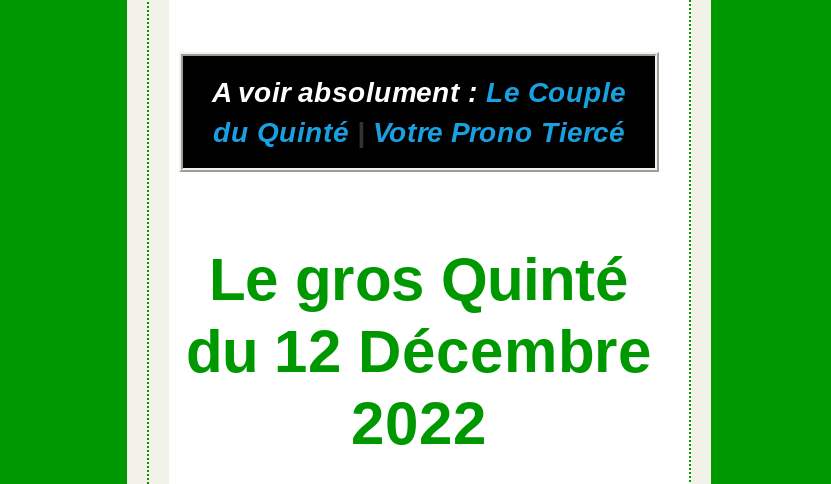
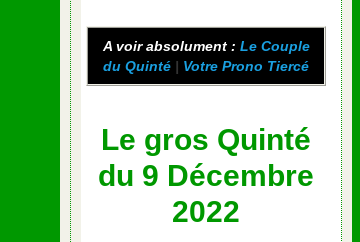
[186,318,652,384] du 12 Décembre -> [98,159,314,192] du 9 Décembre

